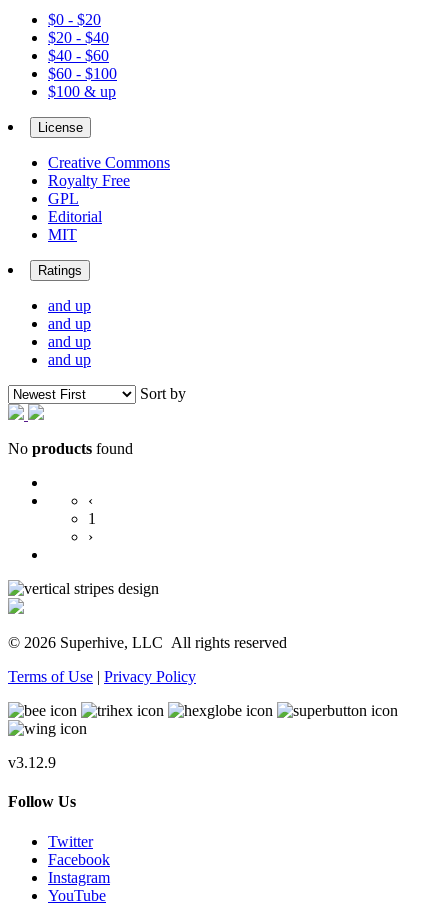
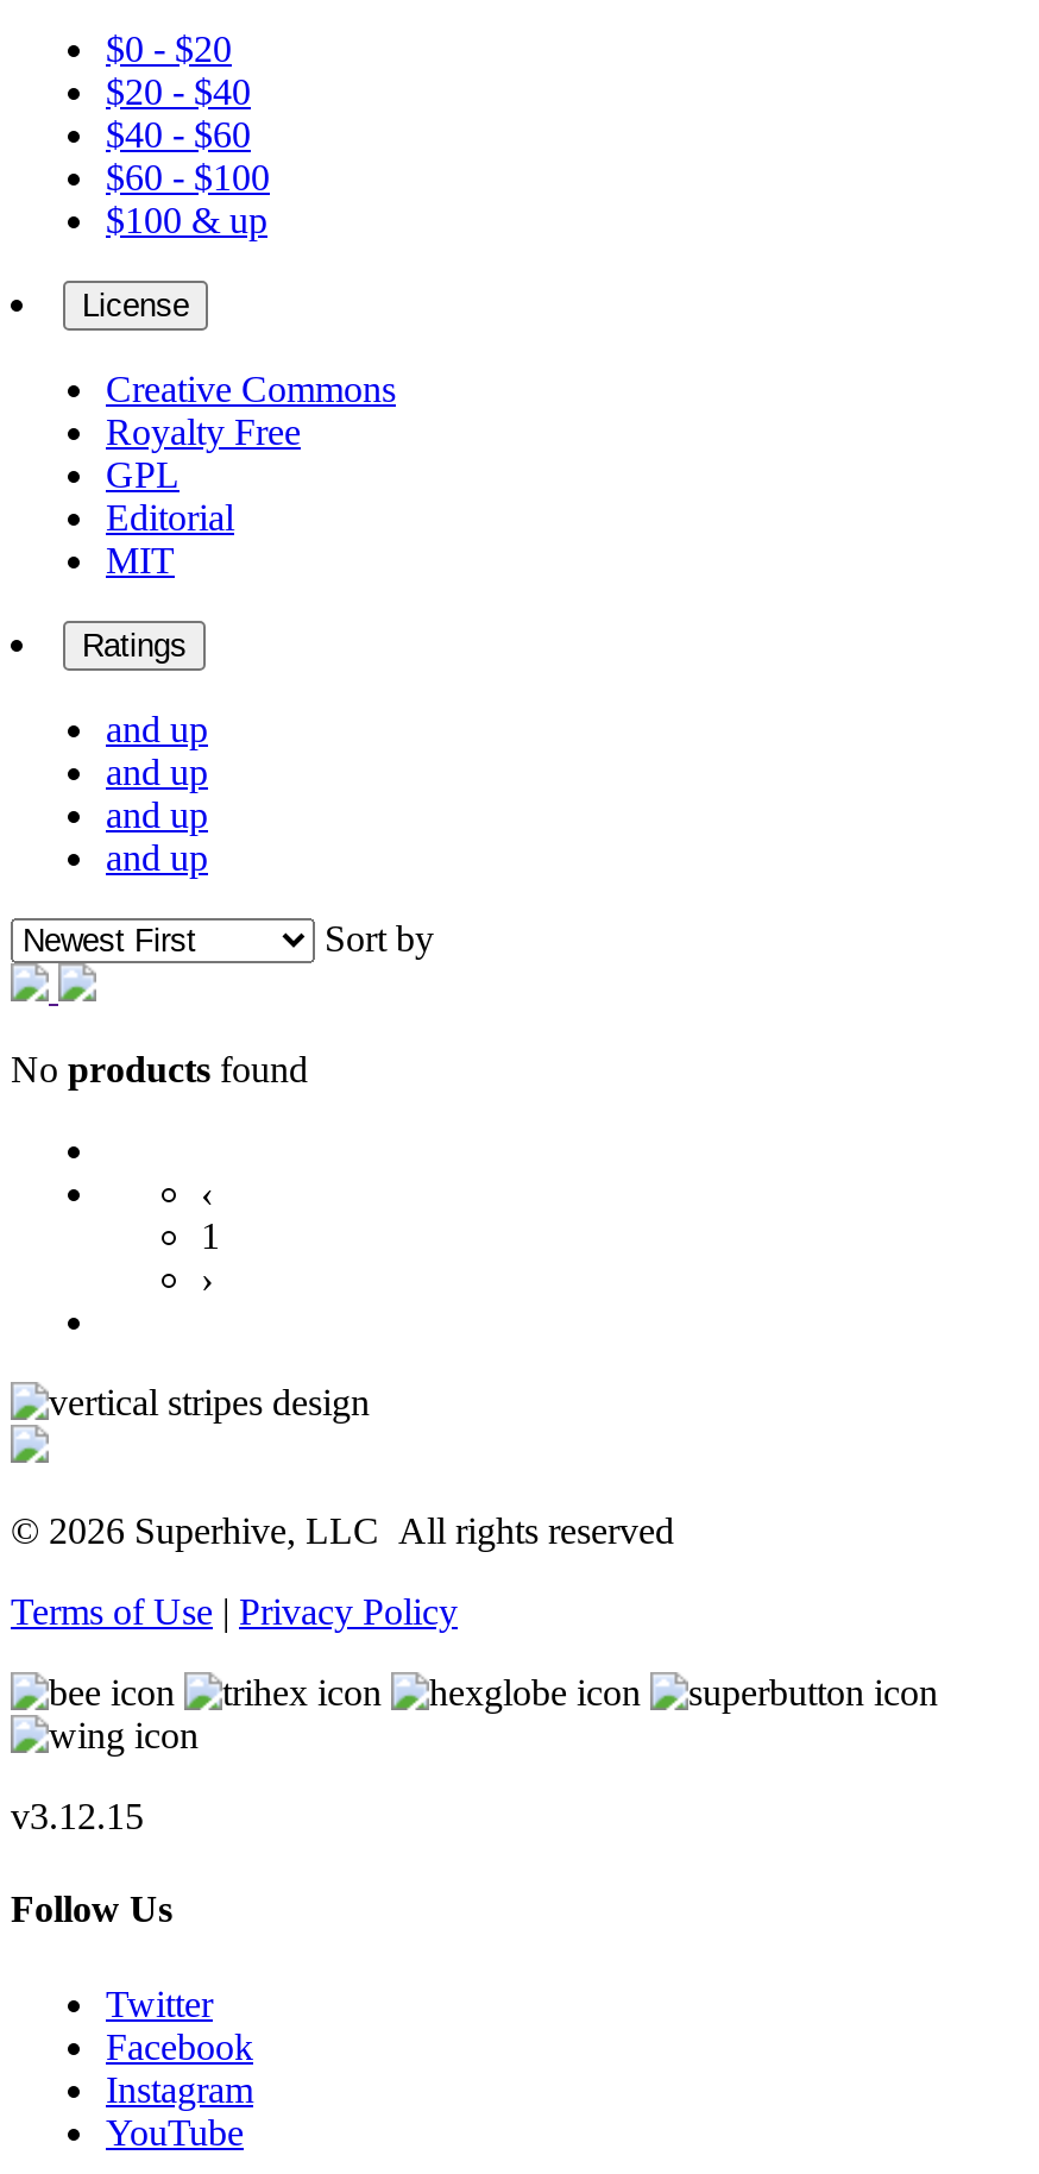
[8,754,56,771] v3.12.9 -> [11,1796,144,1836] v3.12.15

